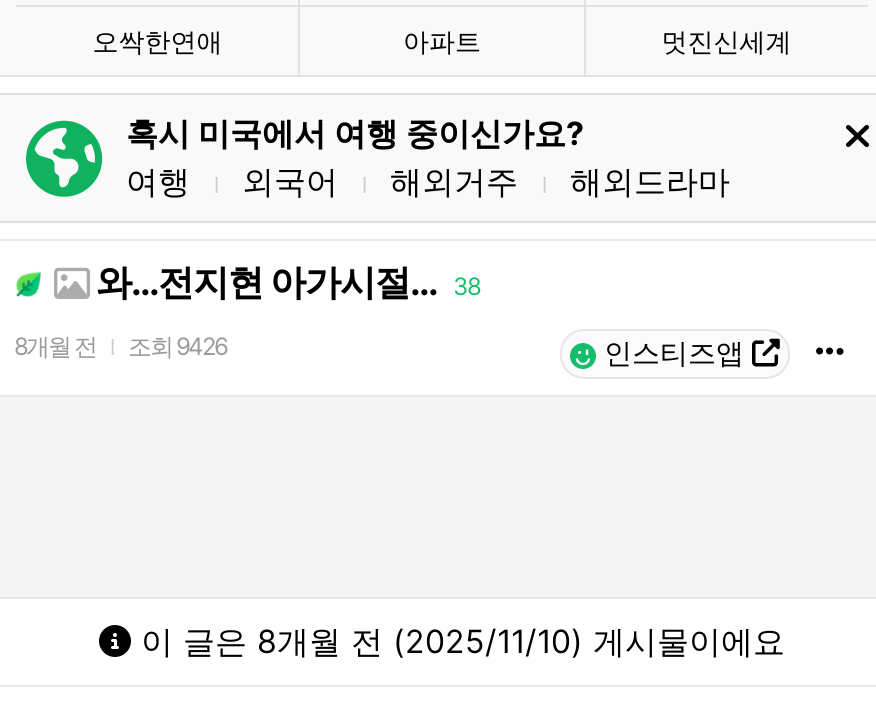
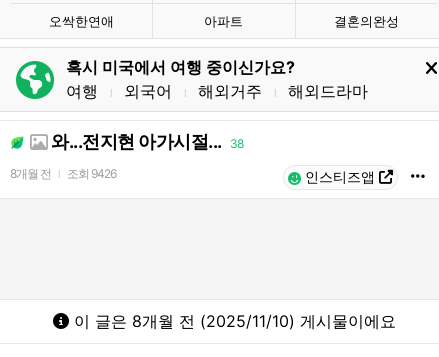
[661,25,791,57] 멋진신세계 -> [334,13,399,29] 결혼의완성

